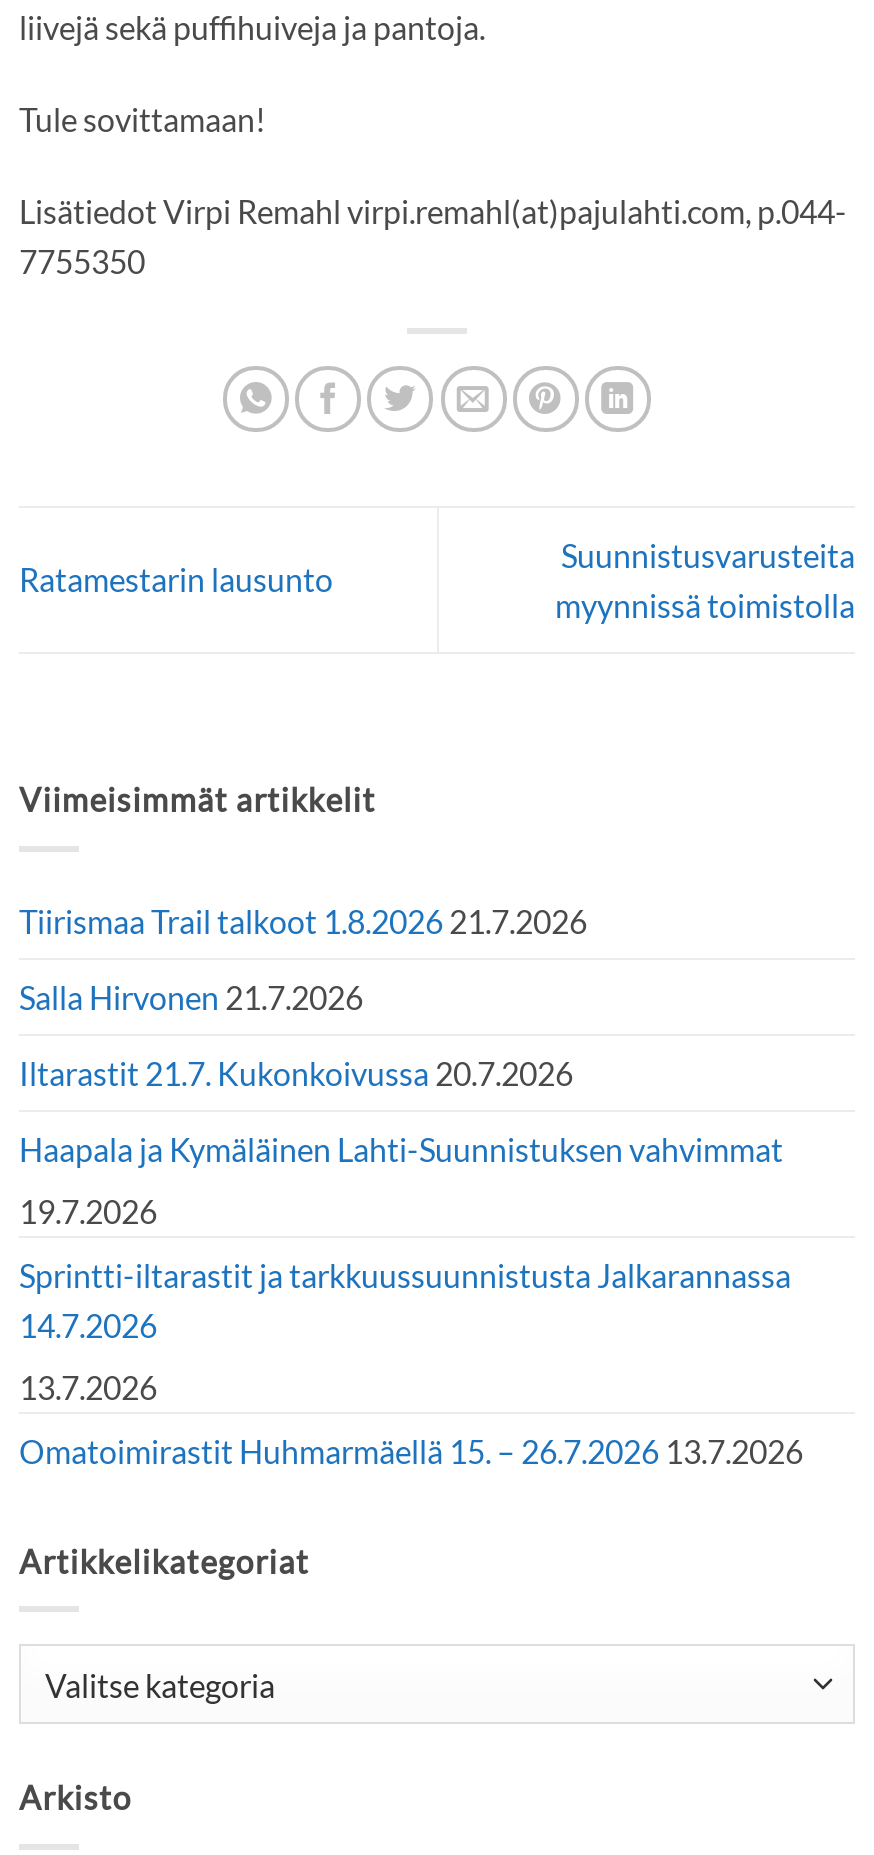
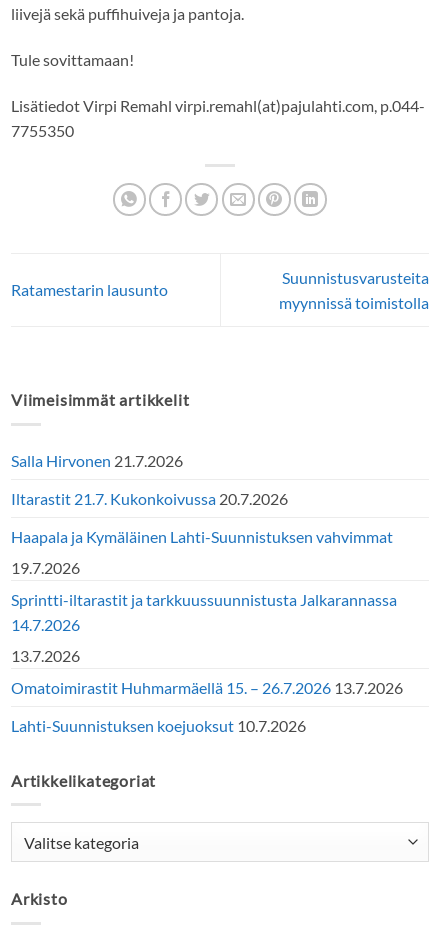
[19,901,587,939] Tiirismaa Trail talkoot 1.8.2026 21.7.2026 -> none
moved [19,977,803,1469] -> [11,451,403,697]: Salla Hirvonen 21.7.2026 | Iltarastit 21.7. Kukonkoivussa 20.7.2026 | Haapala ja Kymäläinen Lahti-Suunnistuksen vahvimmat | 19.7.2026 | Sprintti-iltarastit ja tarkkuussuunnistusta Jalkarannassa | 14.7.2026 | 13.7.2026 | Omatoimirastit Huhmarmäellä 15. – 26.7.2026 13.7.2026
none -> [11,716,306,735] Lahti-Suunnistuksen koejuoksut 10.7.2026

